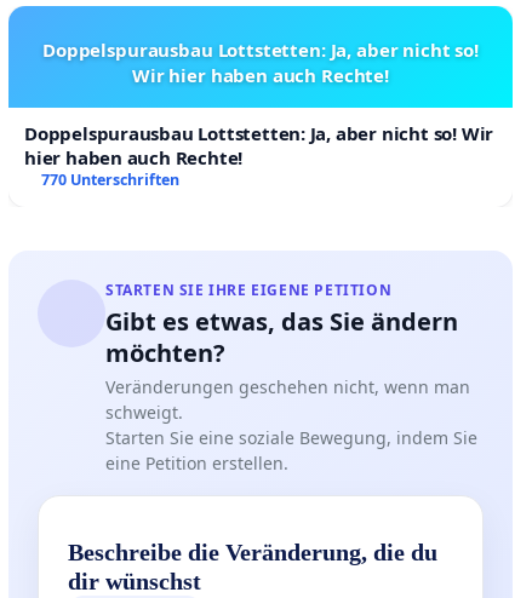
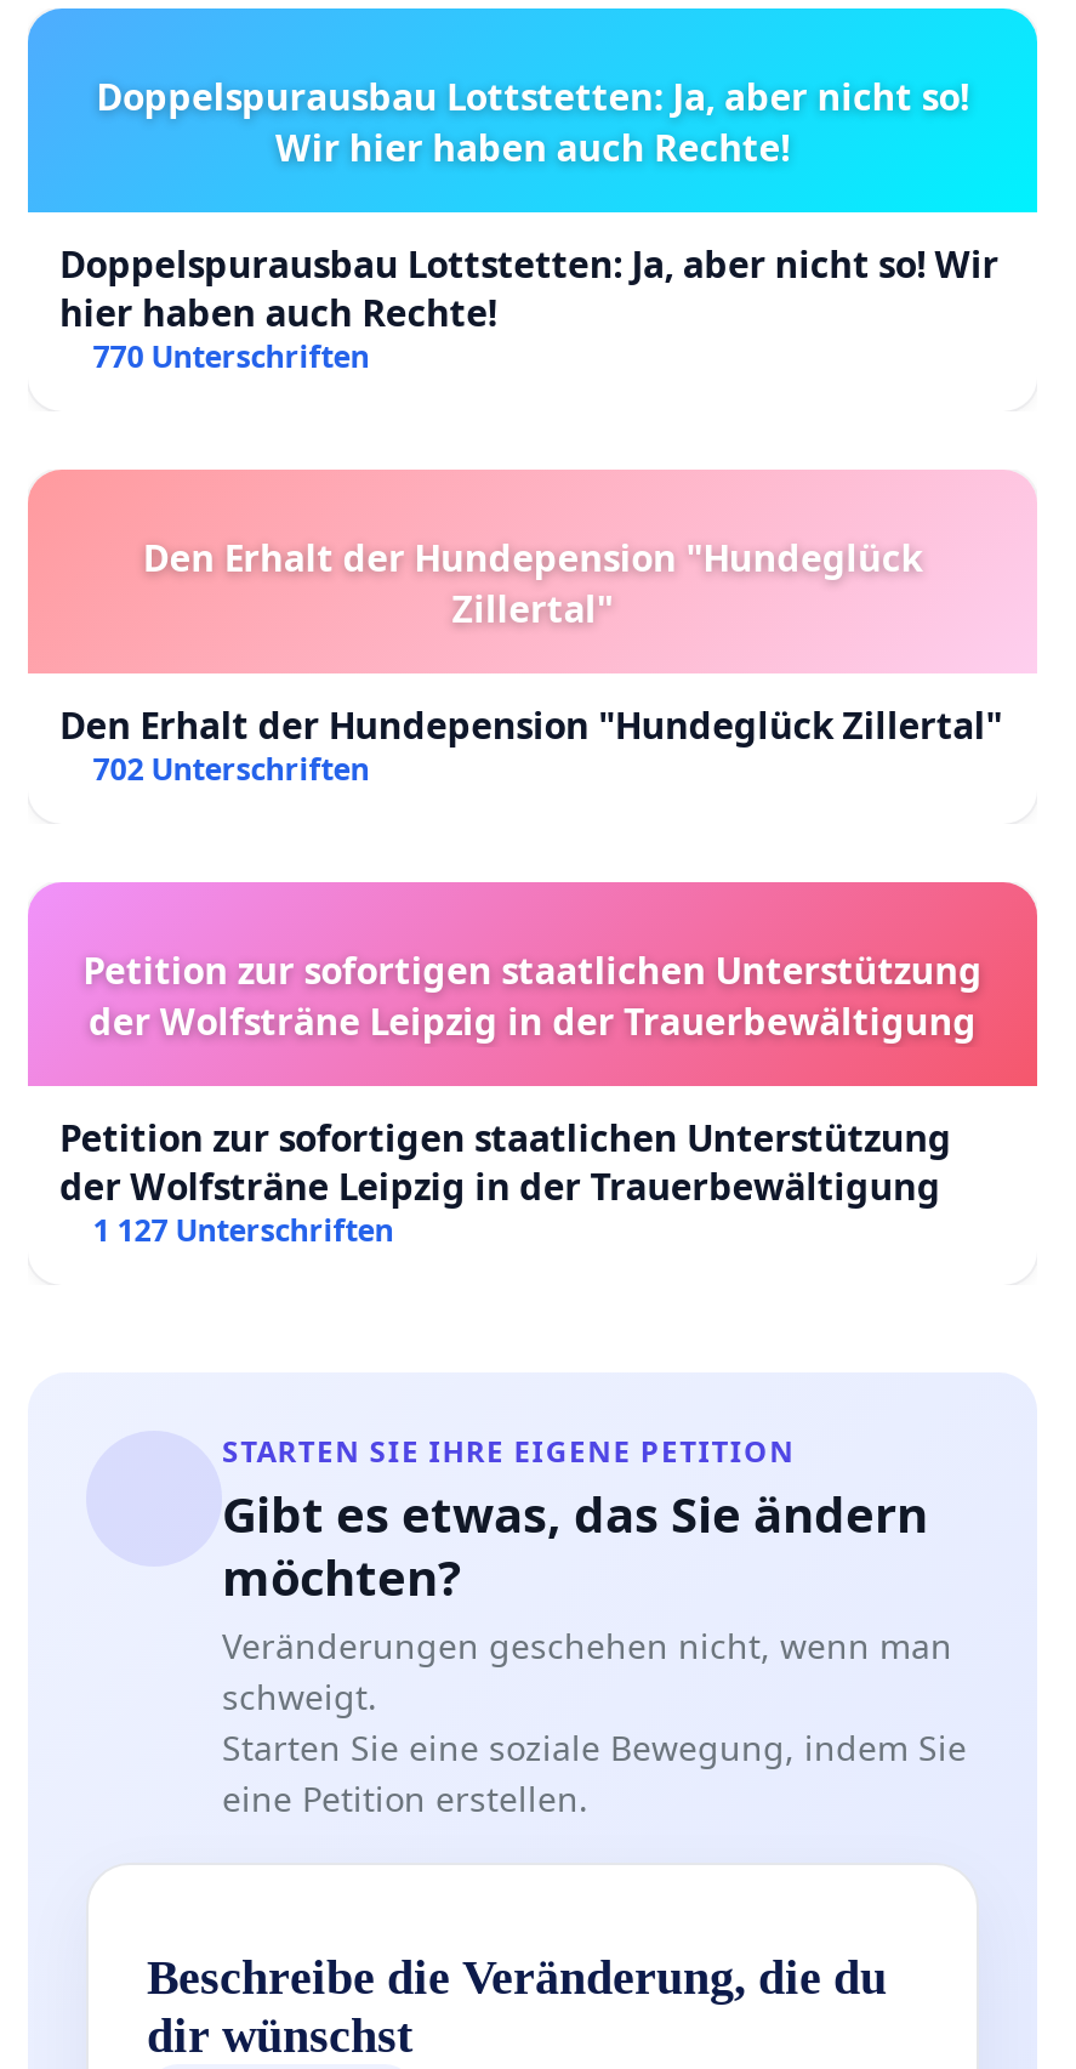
none -> [25,467,1037,791] [image] | Den Erhalt der Hundepension "Hundeglück | Zillertal" | Den Erhalt der Hundepension "Hundeglück Zillertal" | 702 Unterschriften
none -> [28,880,1040,1252] [image] | Petition zur sofortigen staatlichen Unterstützung | der Wolfsträne Leipzig in der Trauerbewältigung | Petition zur sofortigen staatlichen Unterstützung | der Wolfsträne Leipzig in der Trauerbewältigung | 1 127 Unterschriften

